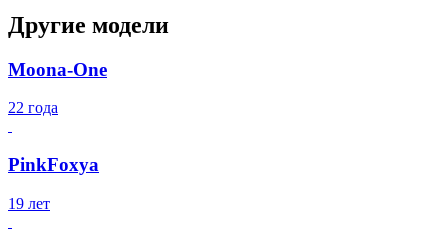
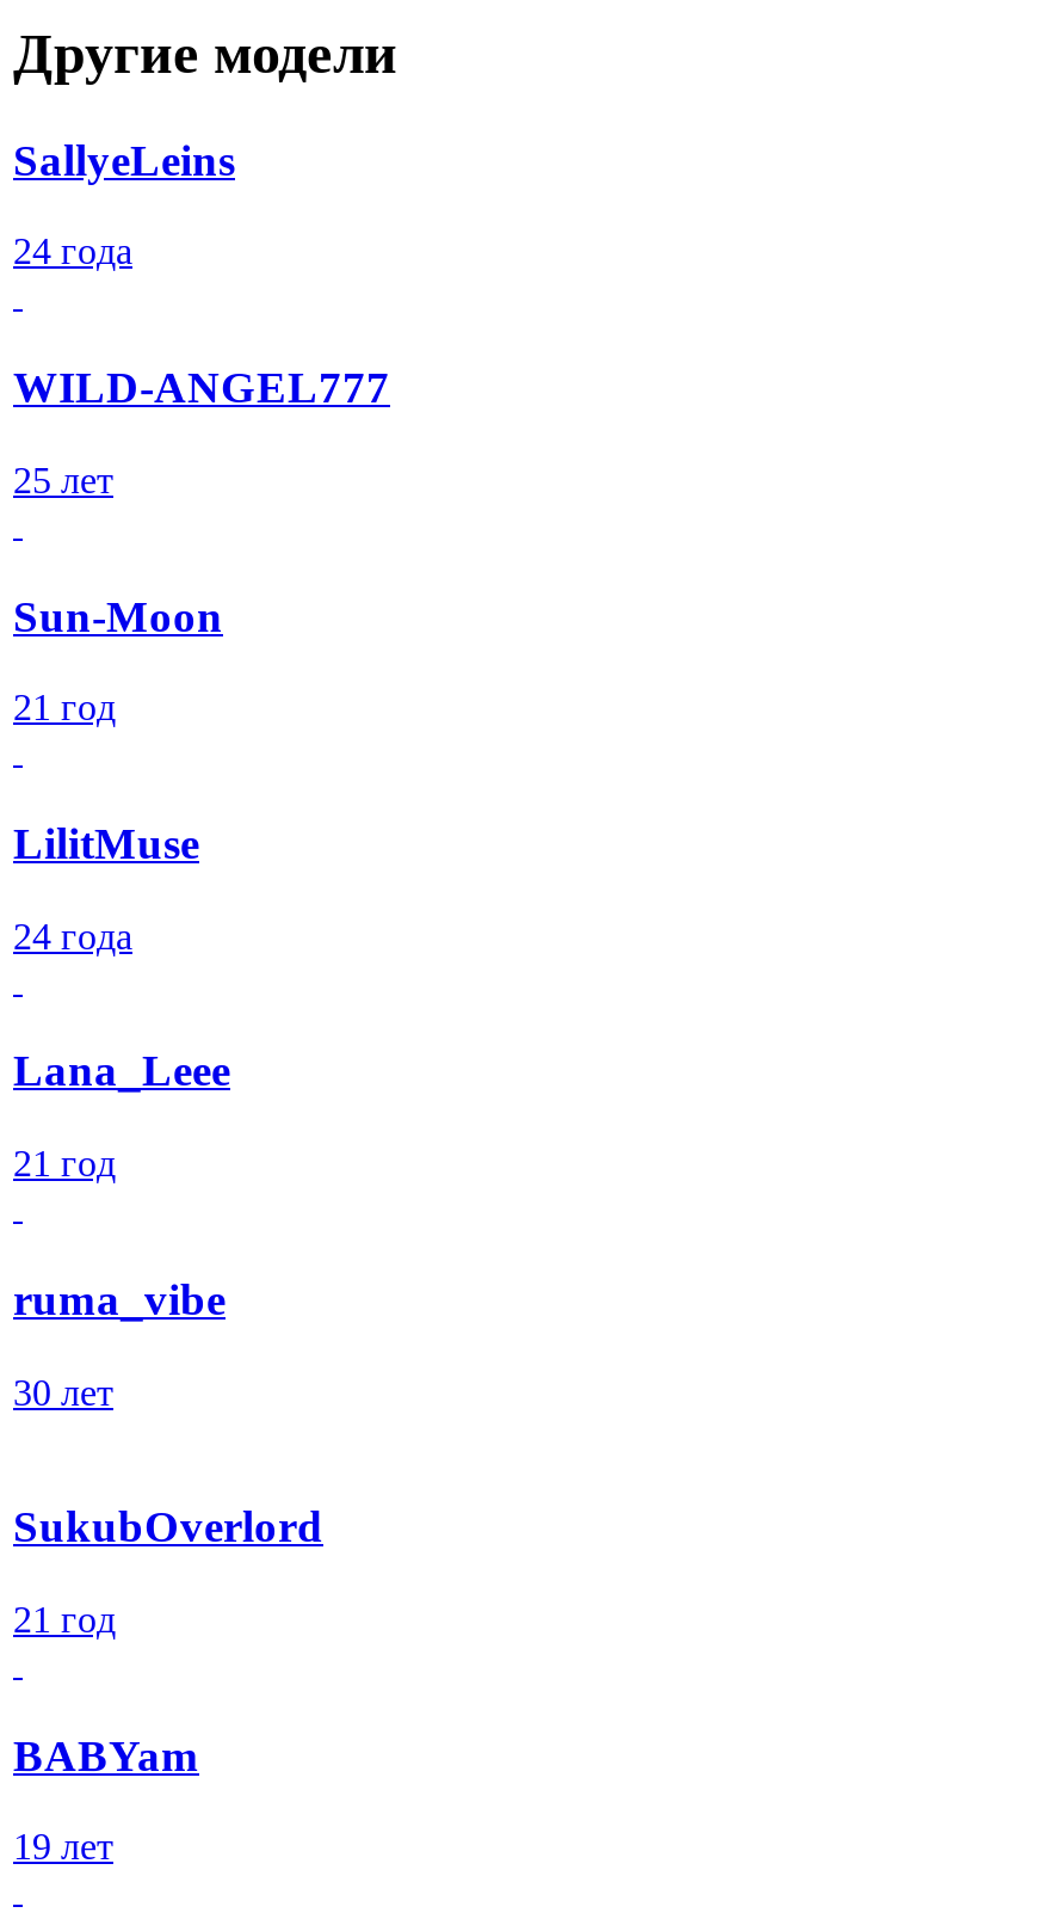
[8,59,107,175] Moona-One | 22 года | PinkFoxya -> [13,134,390,1780] SallyeLeins | 24 года | WILD-ANGEL777 | 25 лет | Sun-Moon | 21 год | LilitMuse | 24 года | Lana_Leee | 21 год | ruma_vibe | 30 лет | SukubOverlord | 21 год | BABYam

